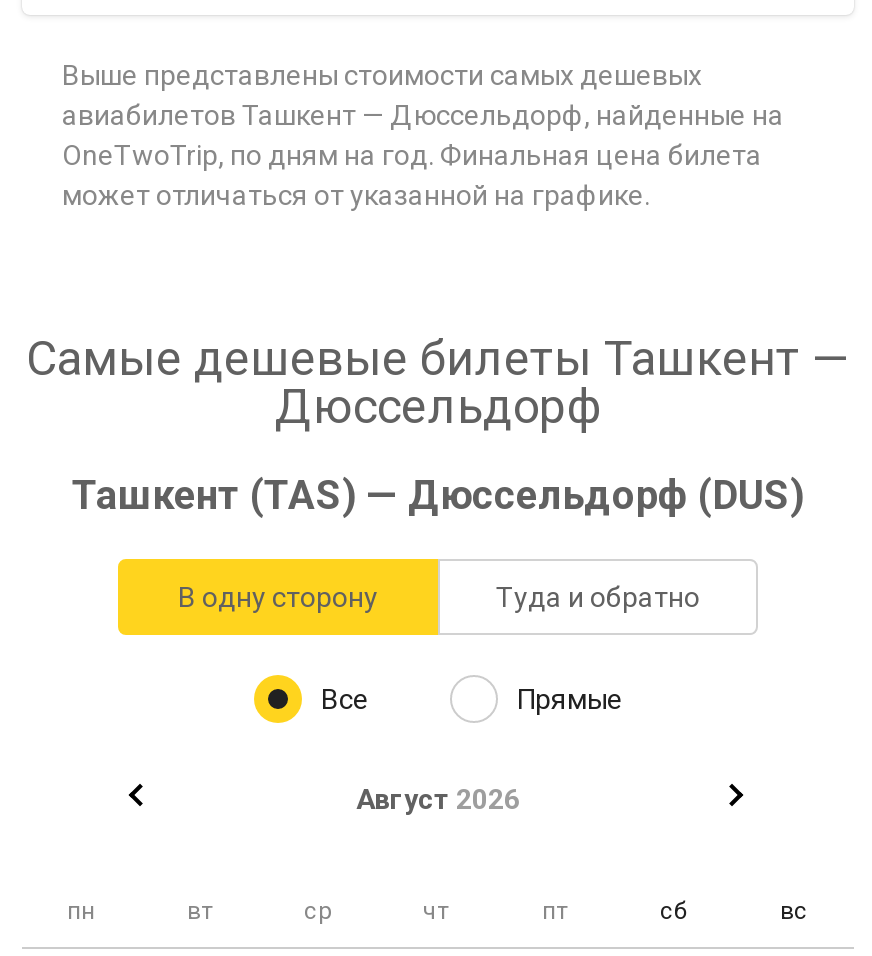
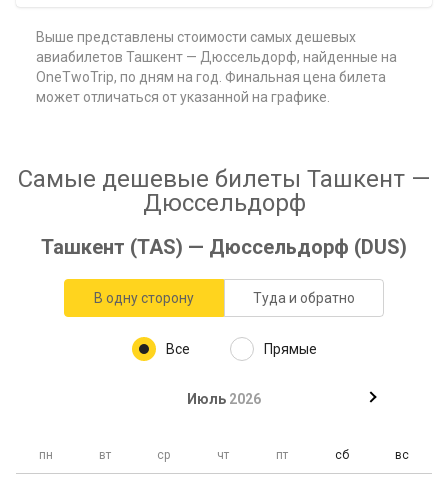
[356,783,520,815] Август 2026 -> [187,391,261,407] Июль 2026

